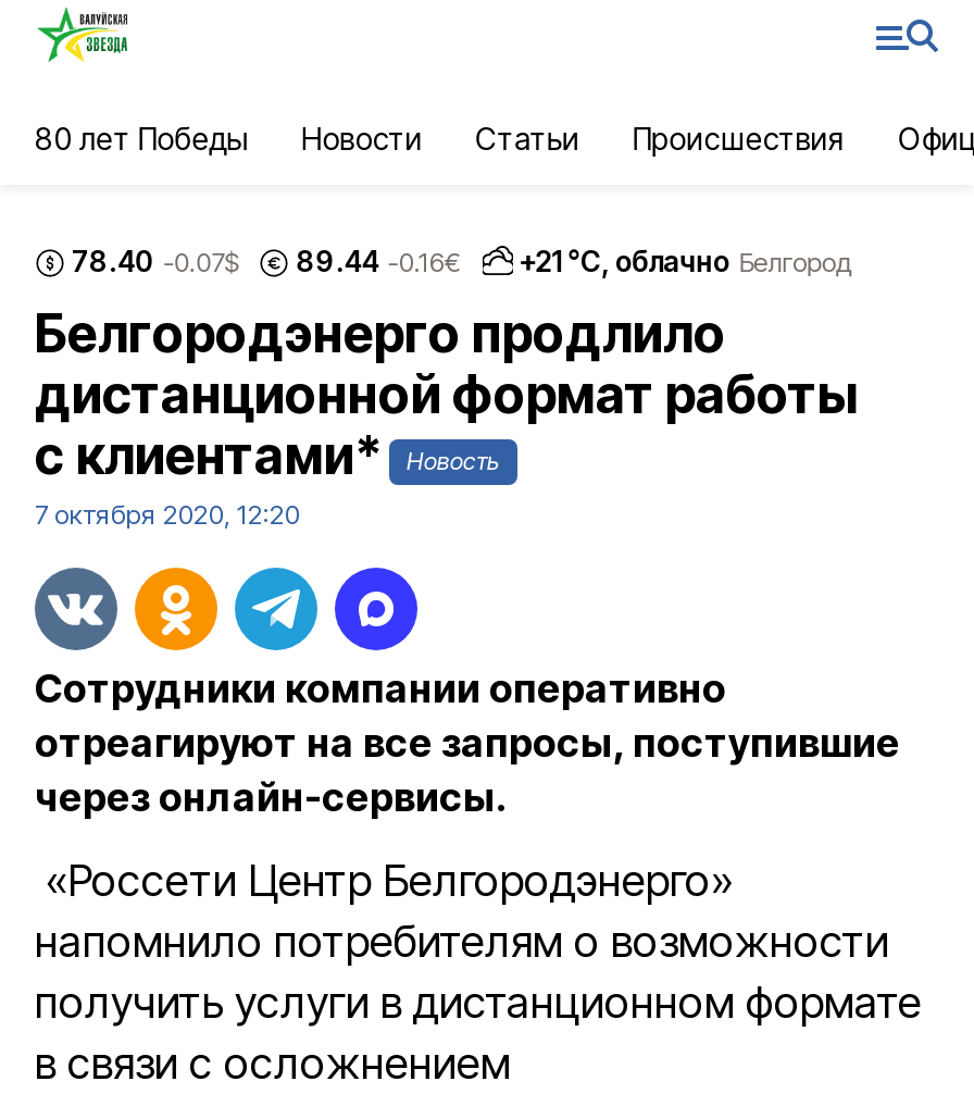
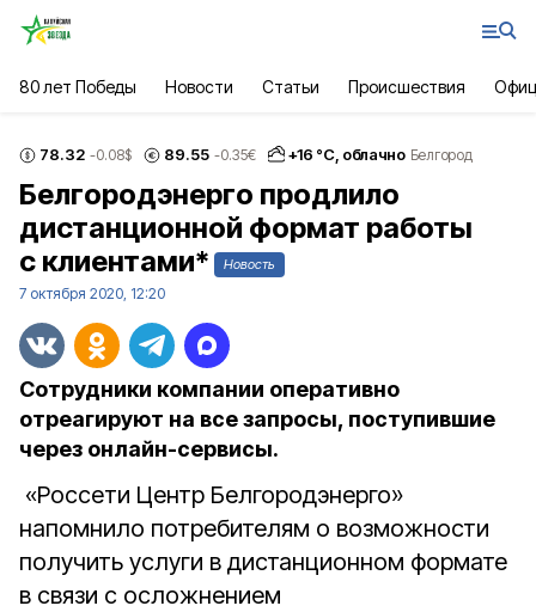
[72,243,238,277] 78.40 -0.07$ -> [39,144,132,163] 78.32 -0.08$
[296,243,460,277] 89.44 -0.16€ -> [164,144,256,163] 89.55 -0.35€
[519,244,851,278] +21 °С, облачно Белгород -> [288,145,472,164] +16 °С, облачно Белгород

